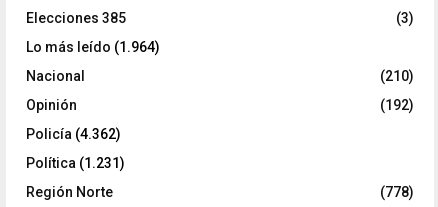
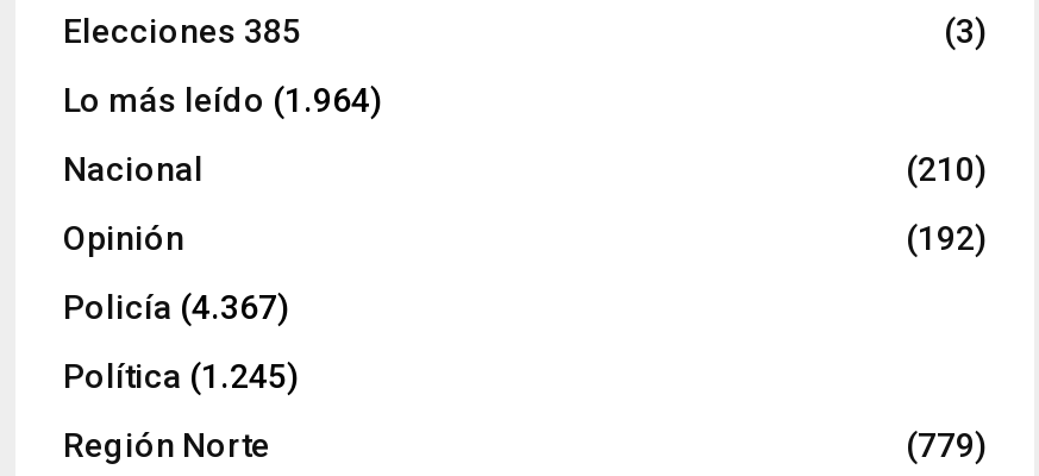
[26,126,121,142] Policía (4.362) -> [63,287,289,325] Policía (4.367)
[26,155,125,171] Política (1.231) -> [63,356,299,394] Política (1.245)
[380,184,414,200] (778) -> [906,425,987,463] (779)

